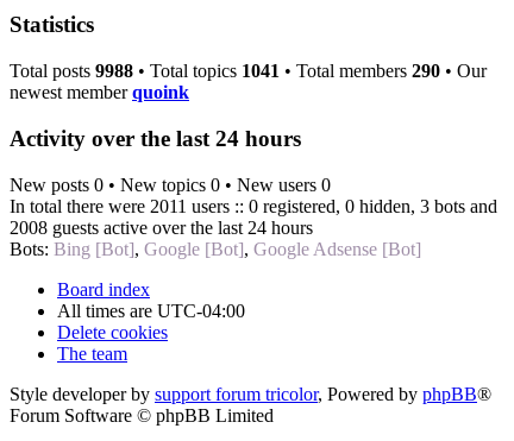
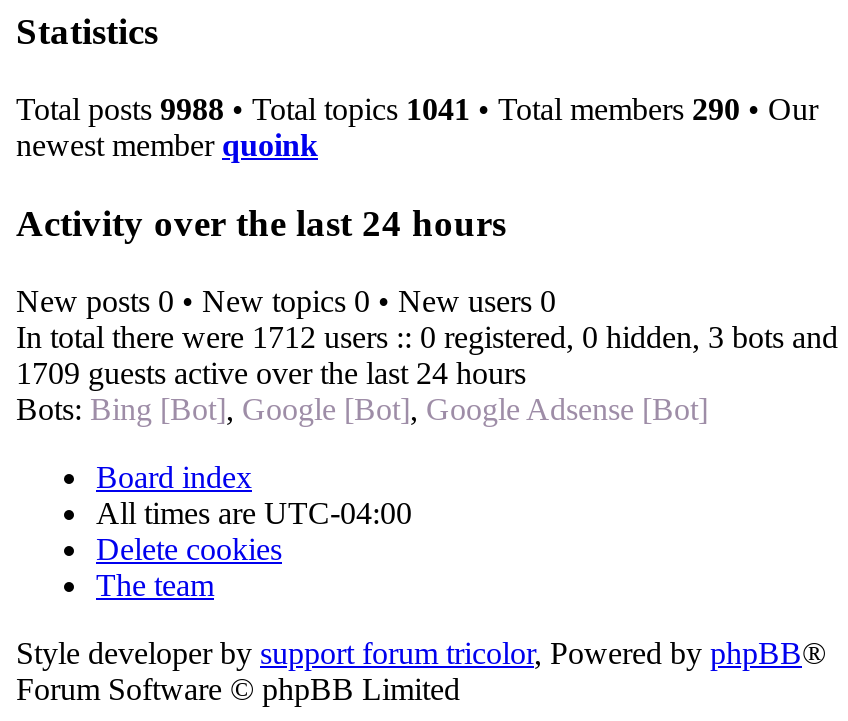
[10,196,497,216] In total there were 2011 users :: 0 registered, 0 hidden, 3 bots and -> [16,319,838,353] In total there were 1712 users :: 0 registered, 0 hidden, 3 bots and
[10,217,313,237] 2008 guests active over the last 24 hours -> [16,355,526,389] 1709 guests active over the last 24 hours

